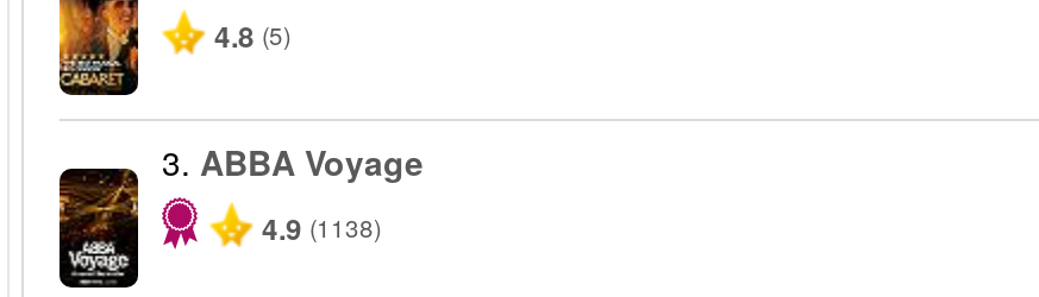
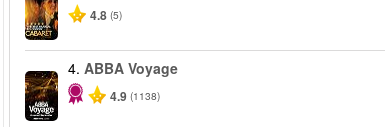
[162,139,424,186] 3. ABBA Voyage -> [68,58,178,78] 4. ABBA Voyage

